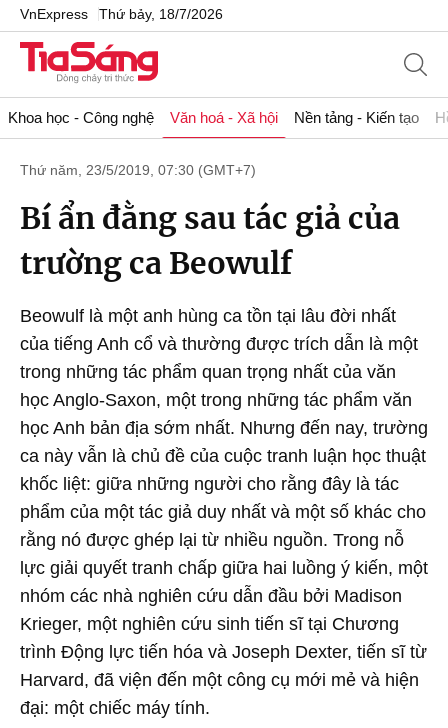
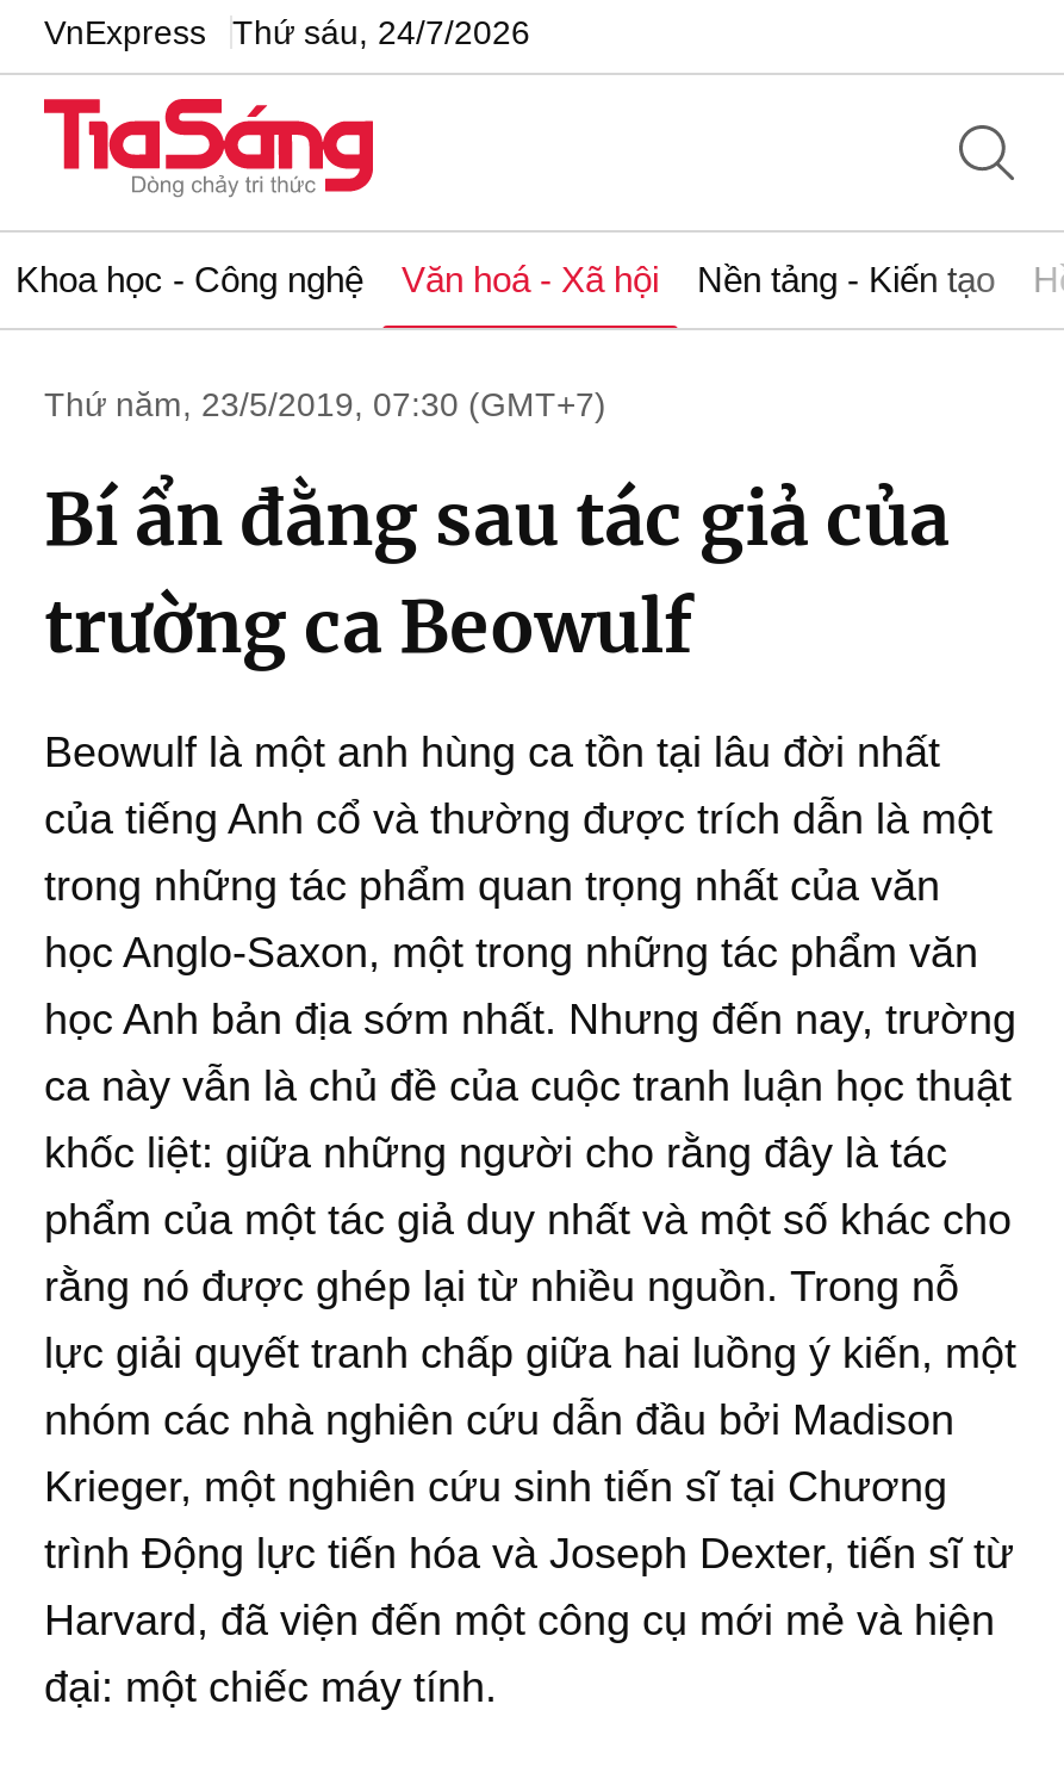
[20,5,223,21] VnExpress Thứ bảy, 18/7/2026 -> [44,12,530,50] VnExpress Thứ sáu, 24/7/2026

